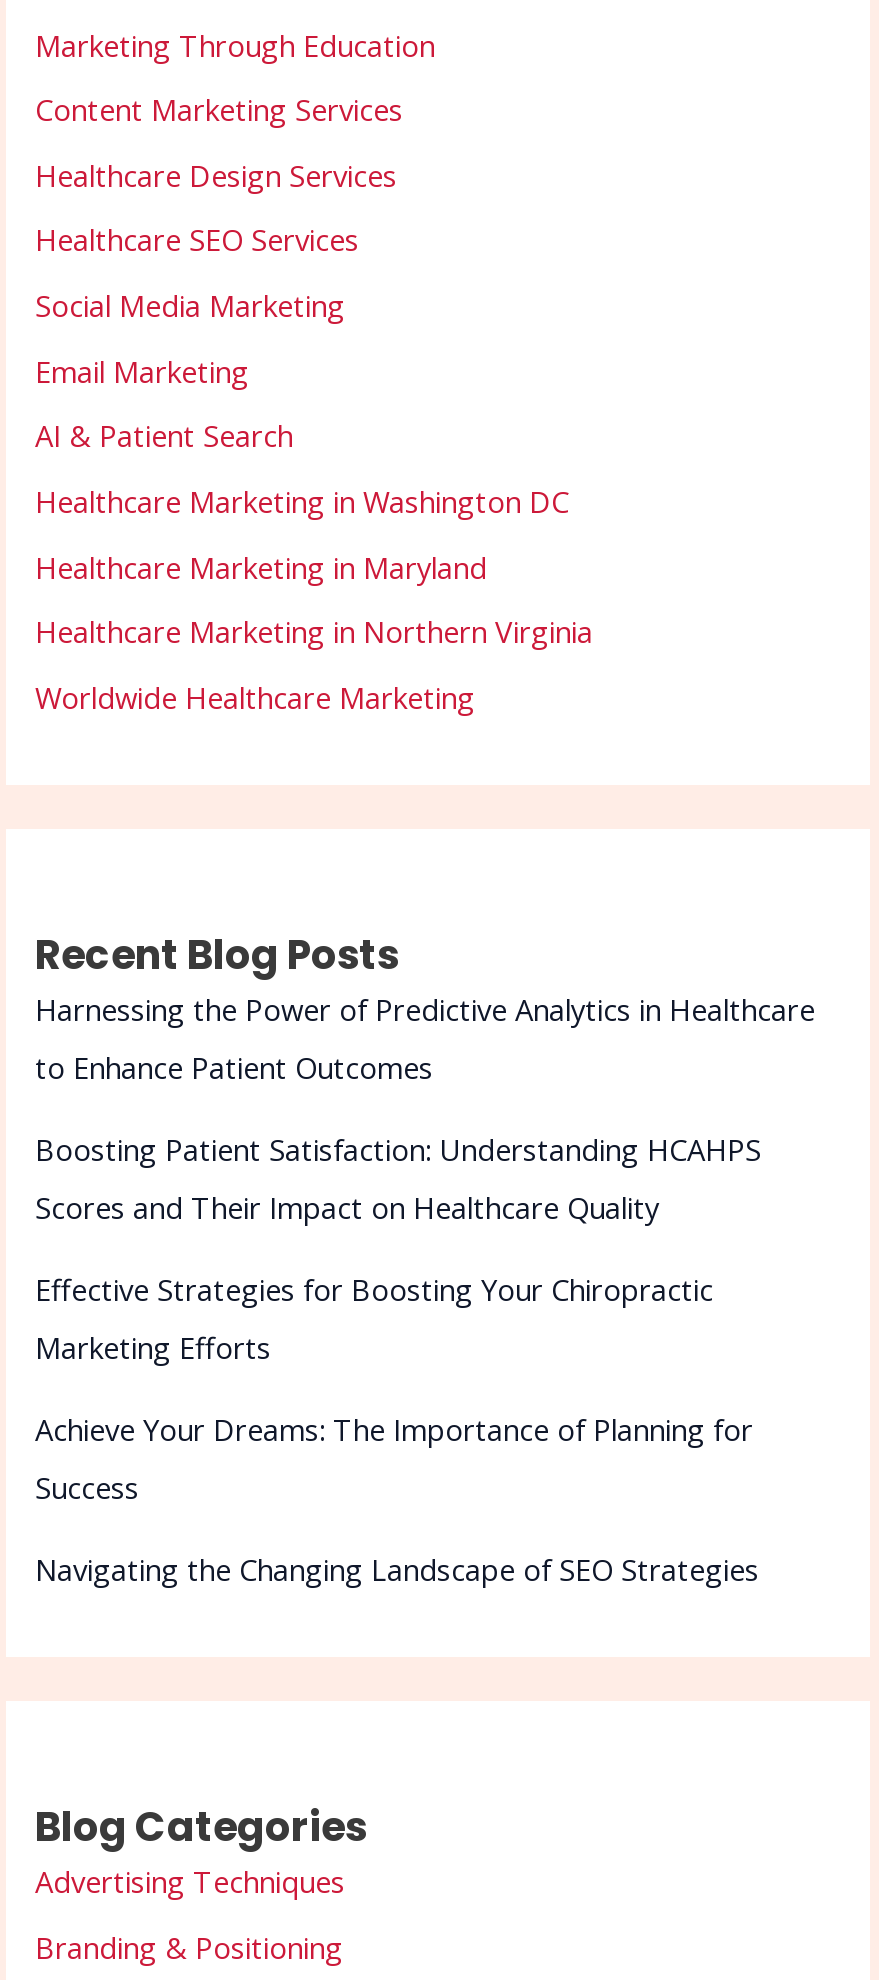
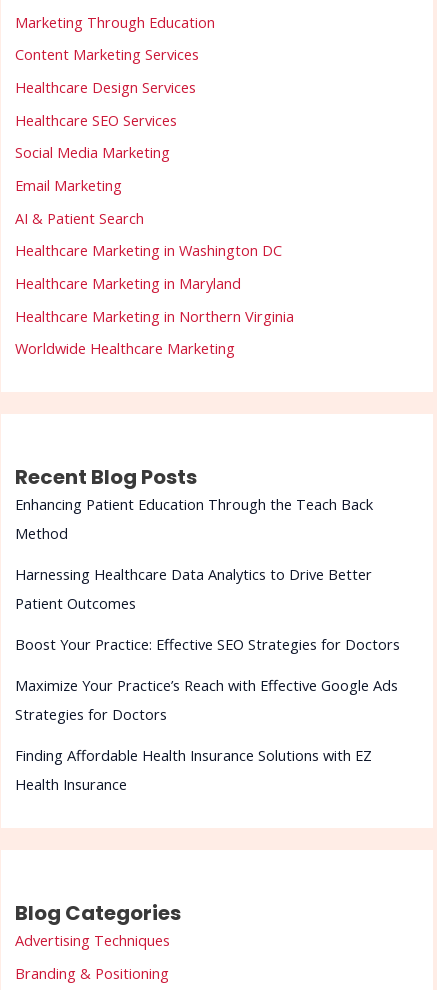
[35,989,815,1087] Harnessing the Power of Predictive Analytics in Healthcare | to Enhance Patient Outcomes -> [15,494,373,543] Enhancing Patient Education Through the Teach Back | Method
[35,1129,761,1227] Boosting Patient Satisfaction: Understanding HCAHPS | Scores and Their Impact on Healthcare Quality -> [15,564,372,613] Harnessing Healthcare Data Analytics to Drive Better | Patient Outcomes
[35,1269,713,1367] Effective Strategies for Boosting Your Chiropractic | Marketing Efforts -> [15,634,400,654] Boost Your Practice: Effective SEO Strategies for Doctors
[35,1409,753,1507] Achieve Your Dreams: The Importance of Planning for | Success -> [15,675,398,724] Maximize Your Practice’s Reach with Effective Google Ads | Strategies for Doctors
[35,1549,759,1589] Navigating the Changing Landscape of SEO Strategies -> [15,745,372,794] Finding Affordable Health Insurance Solutions with EZ | Health Insurance

